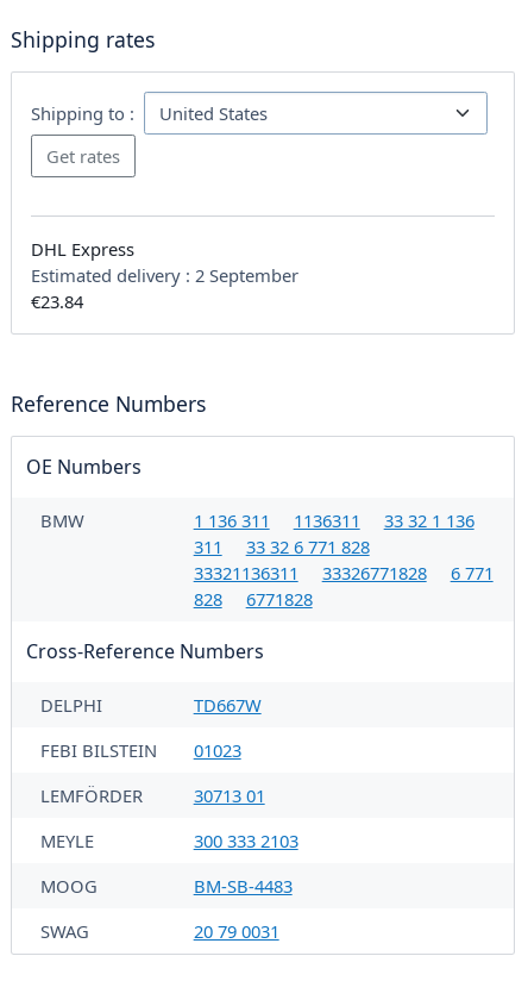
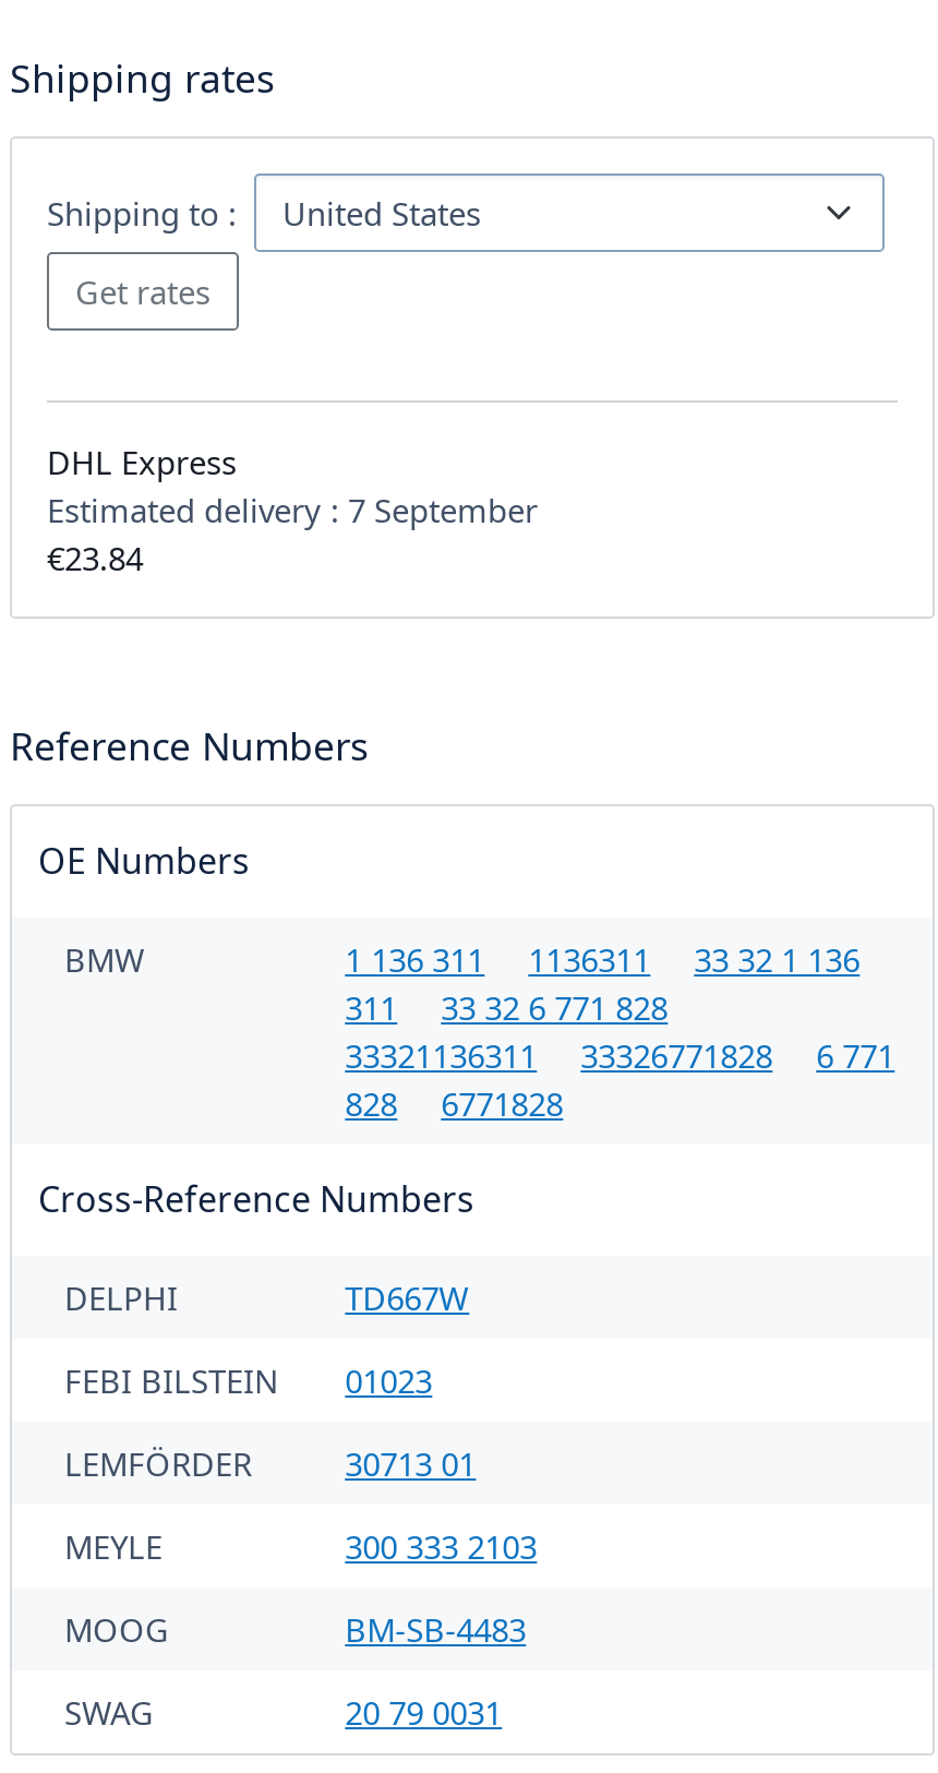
[31,263,298,287] Estimated delivery : 2 September -> [47,488,538,532] Estimated delivery : 7 September

